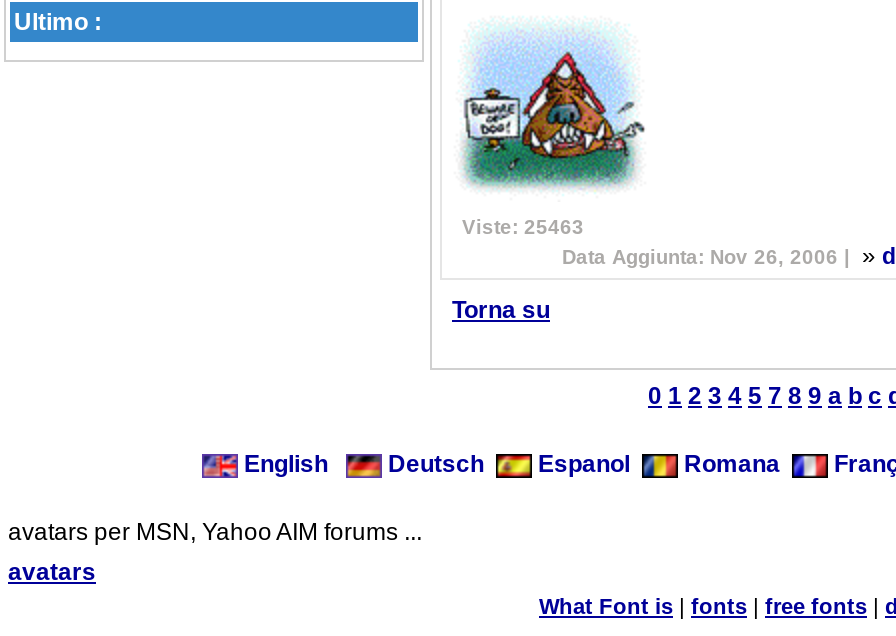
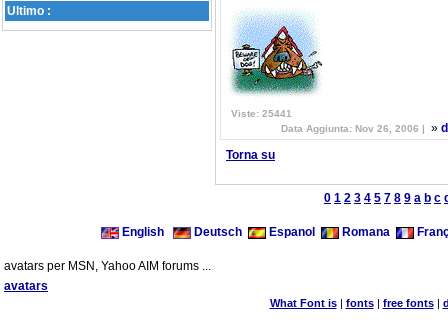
[450,216,584,238] Viste: 25463 -> [225,108,292,119] Viste: 25441

